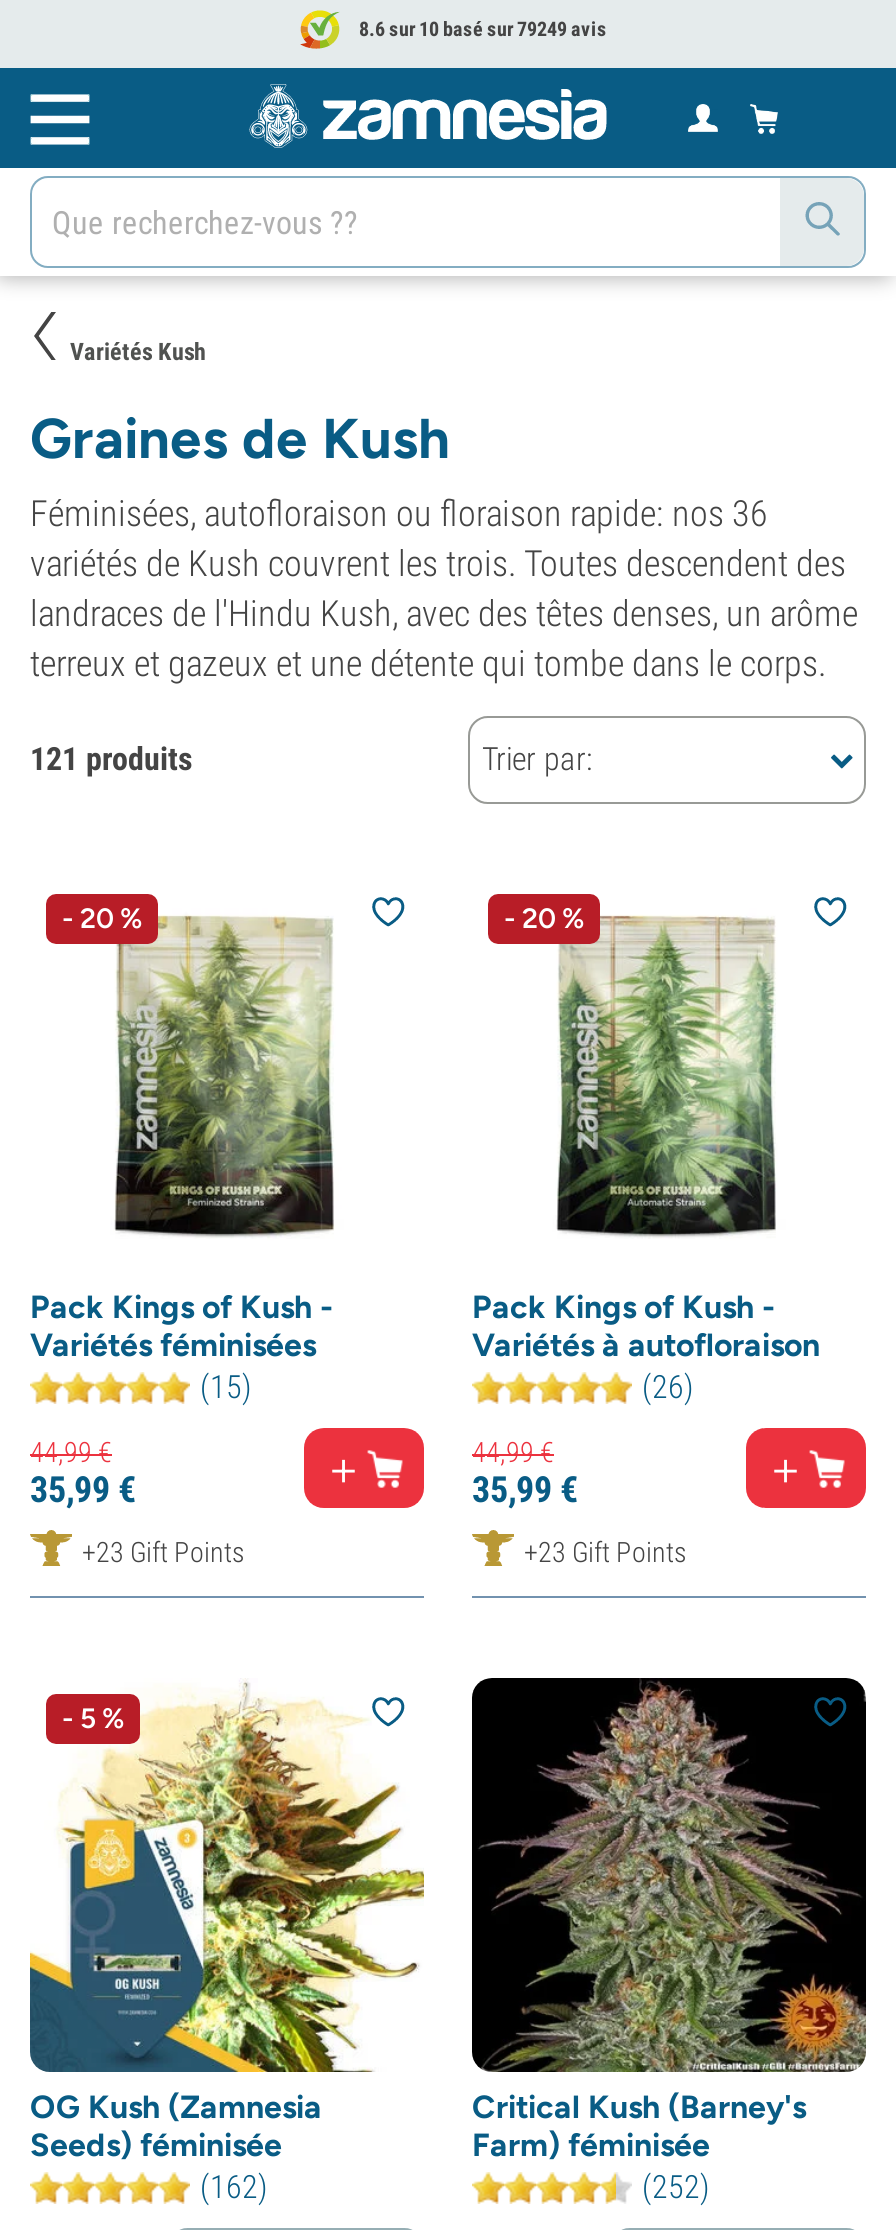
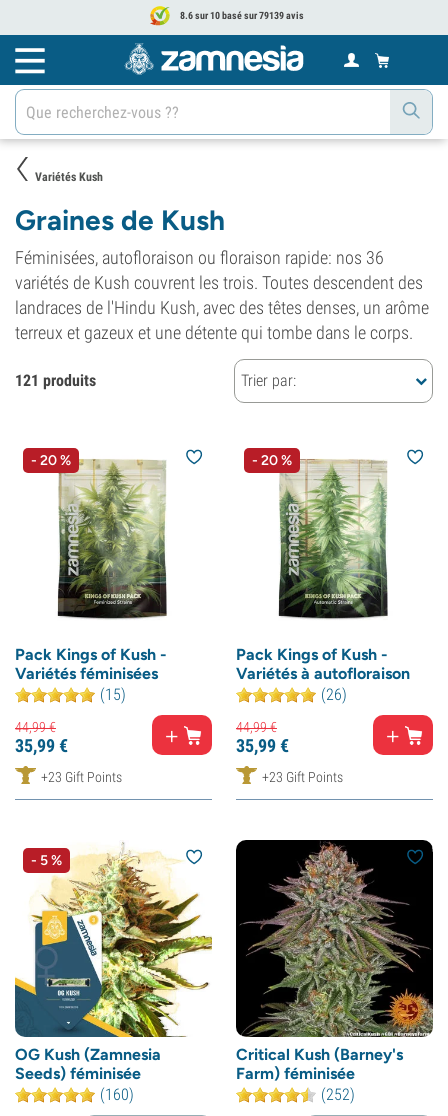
[355,18,607,40] 8.6 sur 10 basé sur 79249 avis -> [177,10,303,21] 8.6 sur 10 basé sur 79139 avis
[200,2168,268,2206] (162) -> [100,1085,134,1104] (160)

